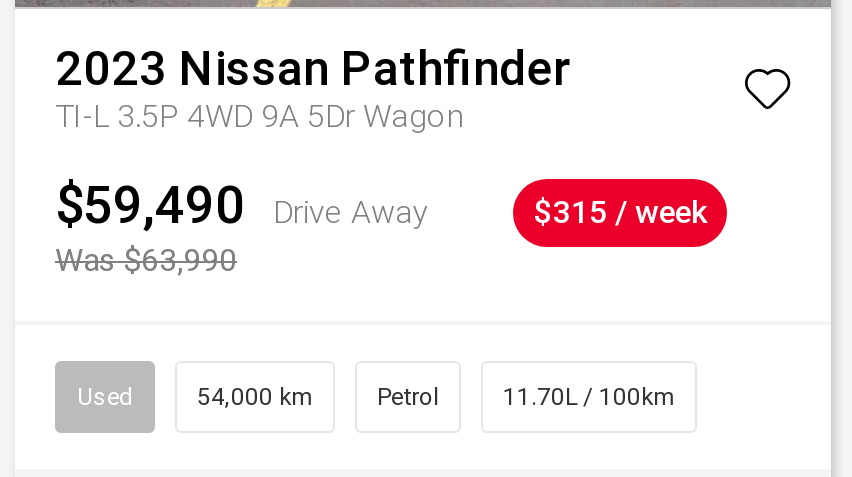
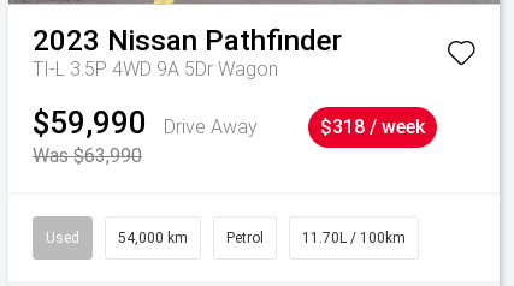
[55,175,429,235] $59,490 Drive Away -> [33,105,258,141] $59,990 Drive Away
[533,193,707,231] $315 / week -> [320,116,425,139] $318 / week

